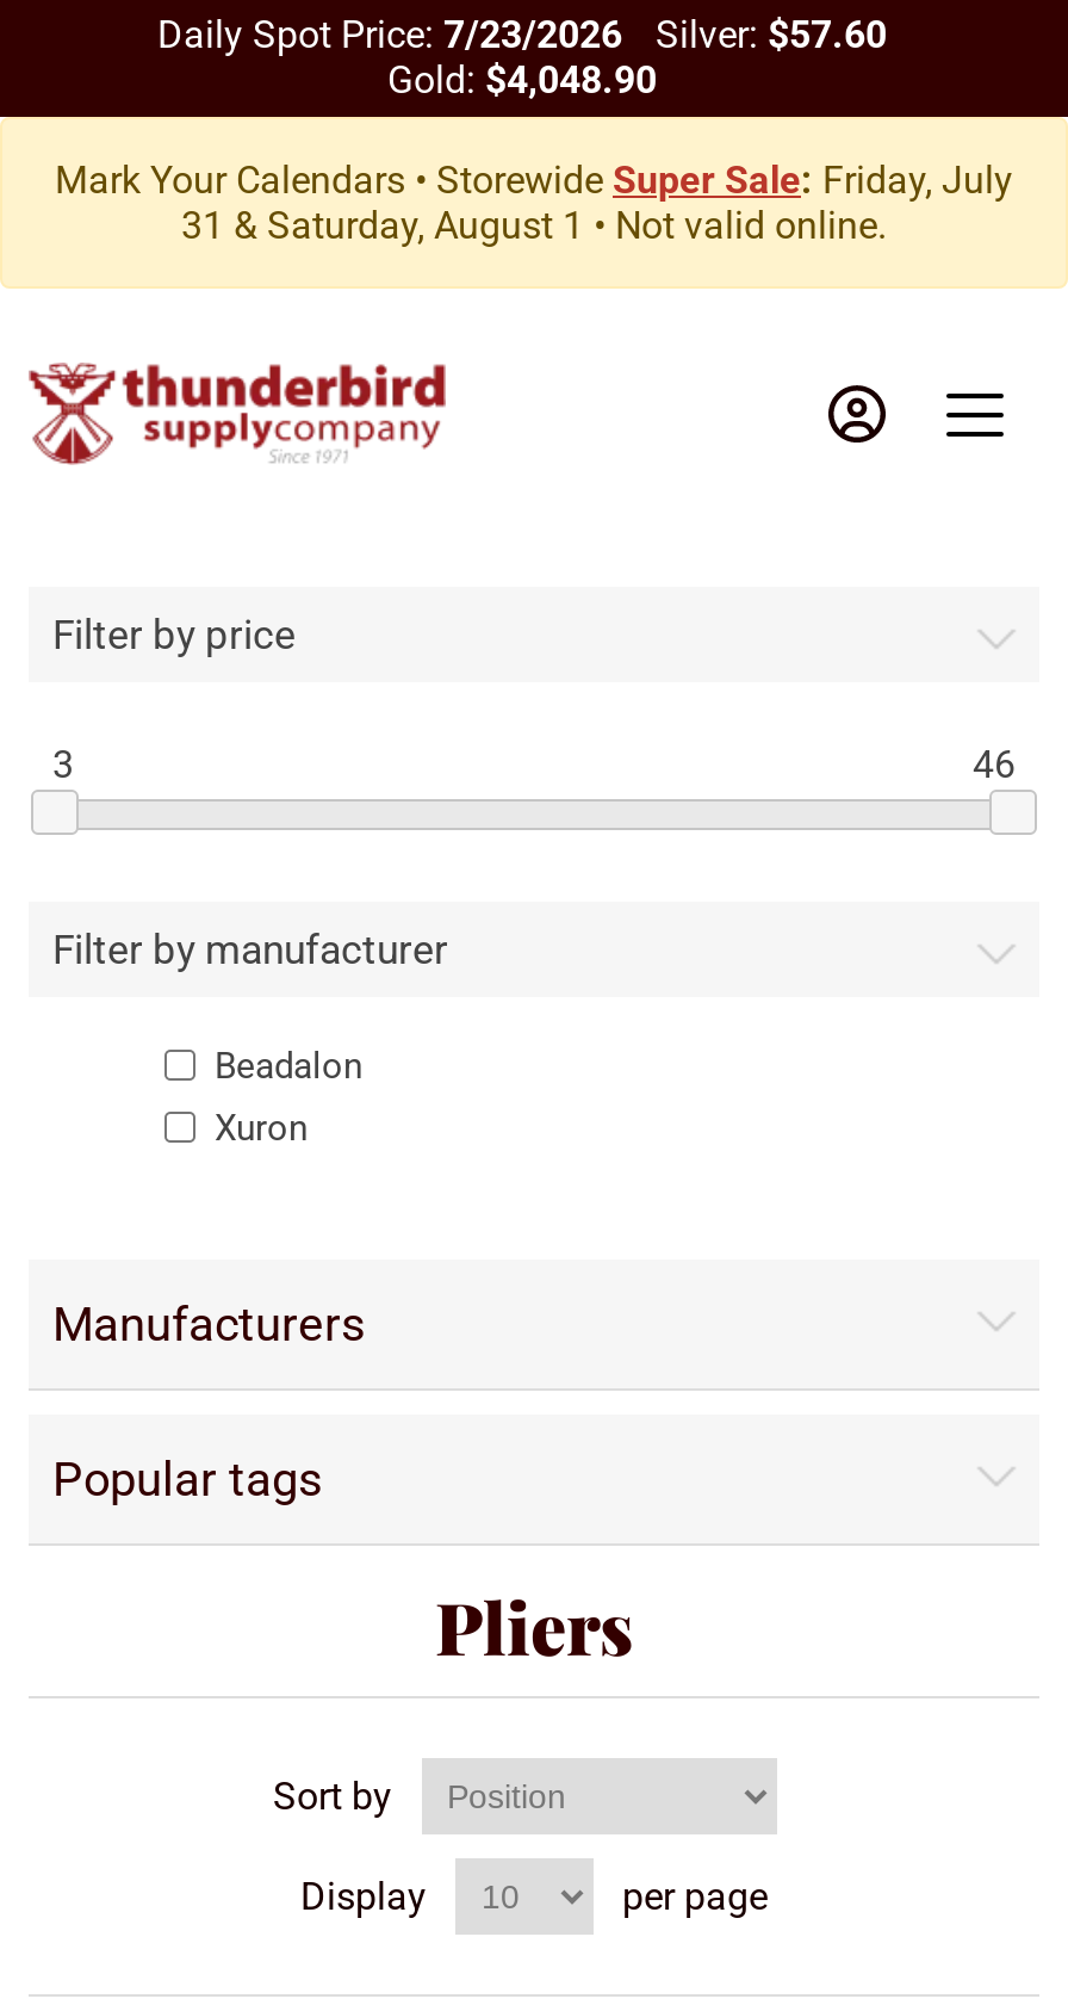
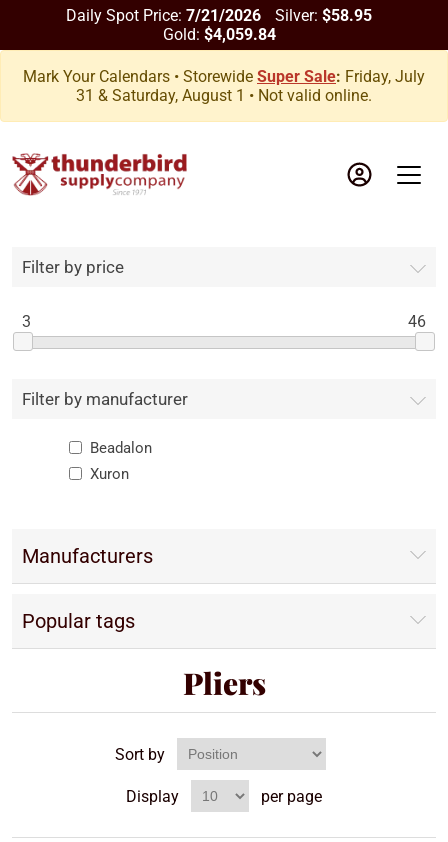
[157,12,622,57] Daily Spot Price: 7/23/2026 -> [66,6,261,25] Daily Spot Price: 7/21/2026
[656,12,887,57] Silver: $57.60 -> [275,6,372,25] Silver: $58.95
[387,57,657,103] Gold: $4,048.90 -> [162,25,275,44] Gold: $4,059.84

